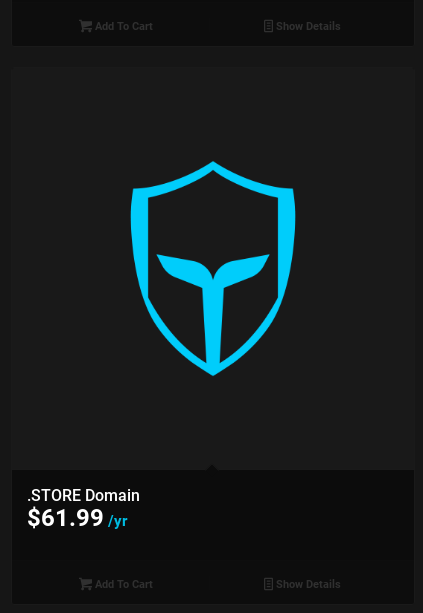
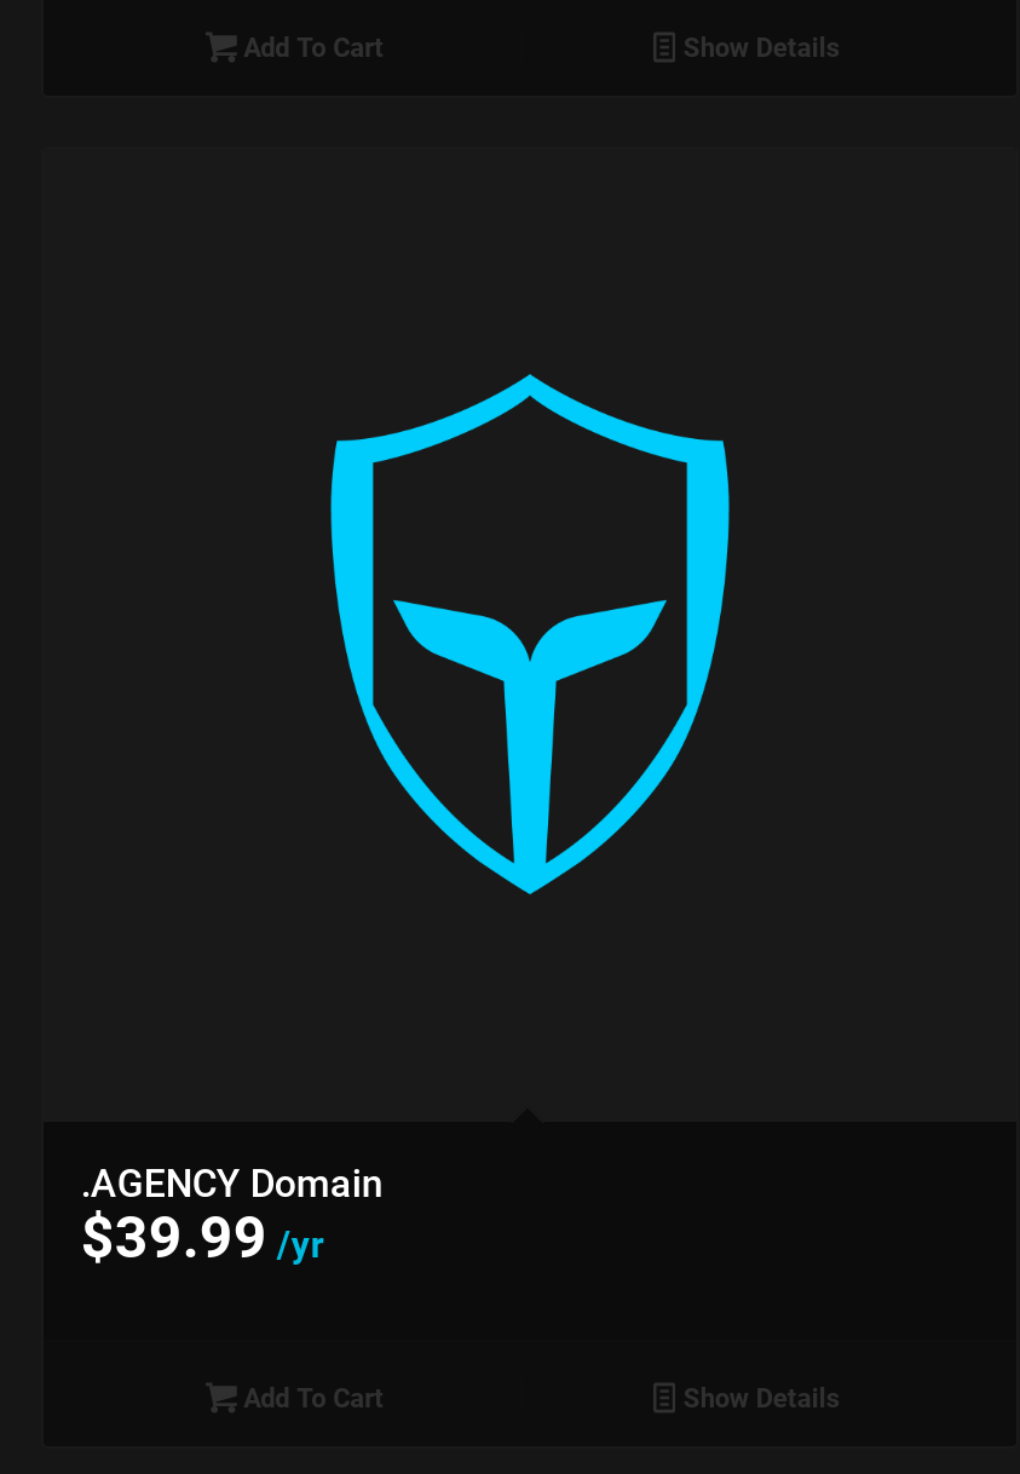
[27,484,140,505] .STORE Domain -> [81,1155,383,1206] .AGENCY Domain
[27,501,127,533] $61.99 /yr -> [81,1197,323,1274] $39.99 /yr

